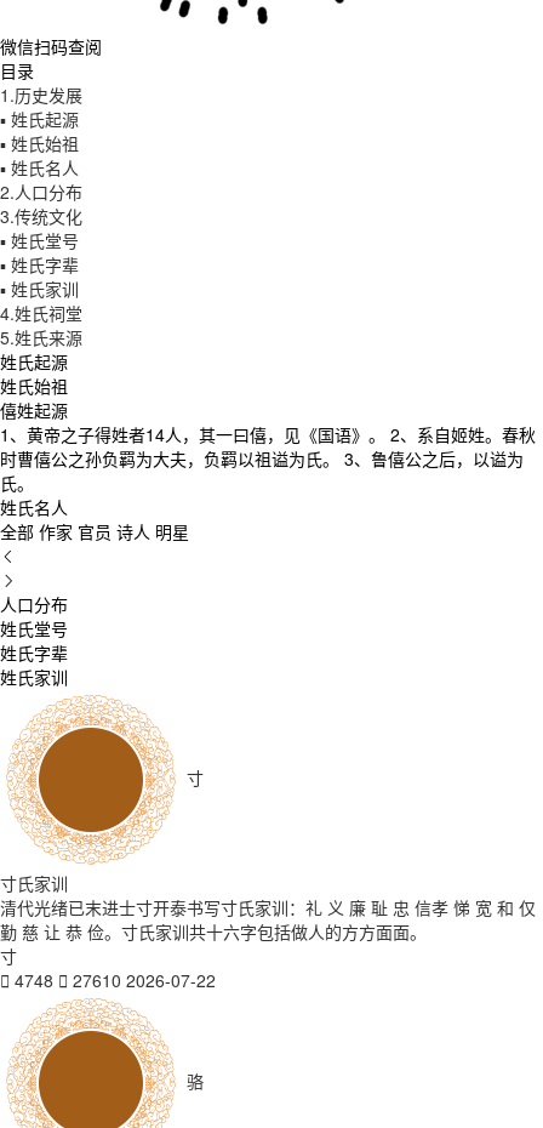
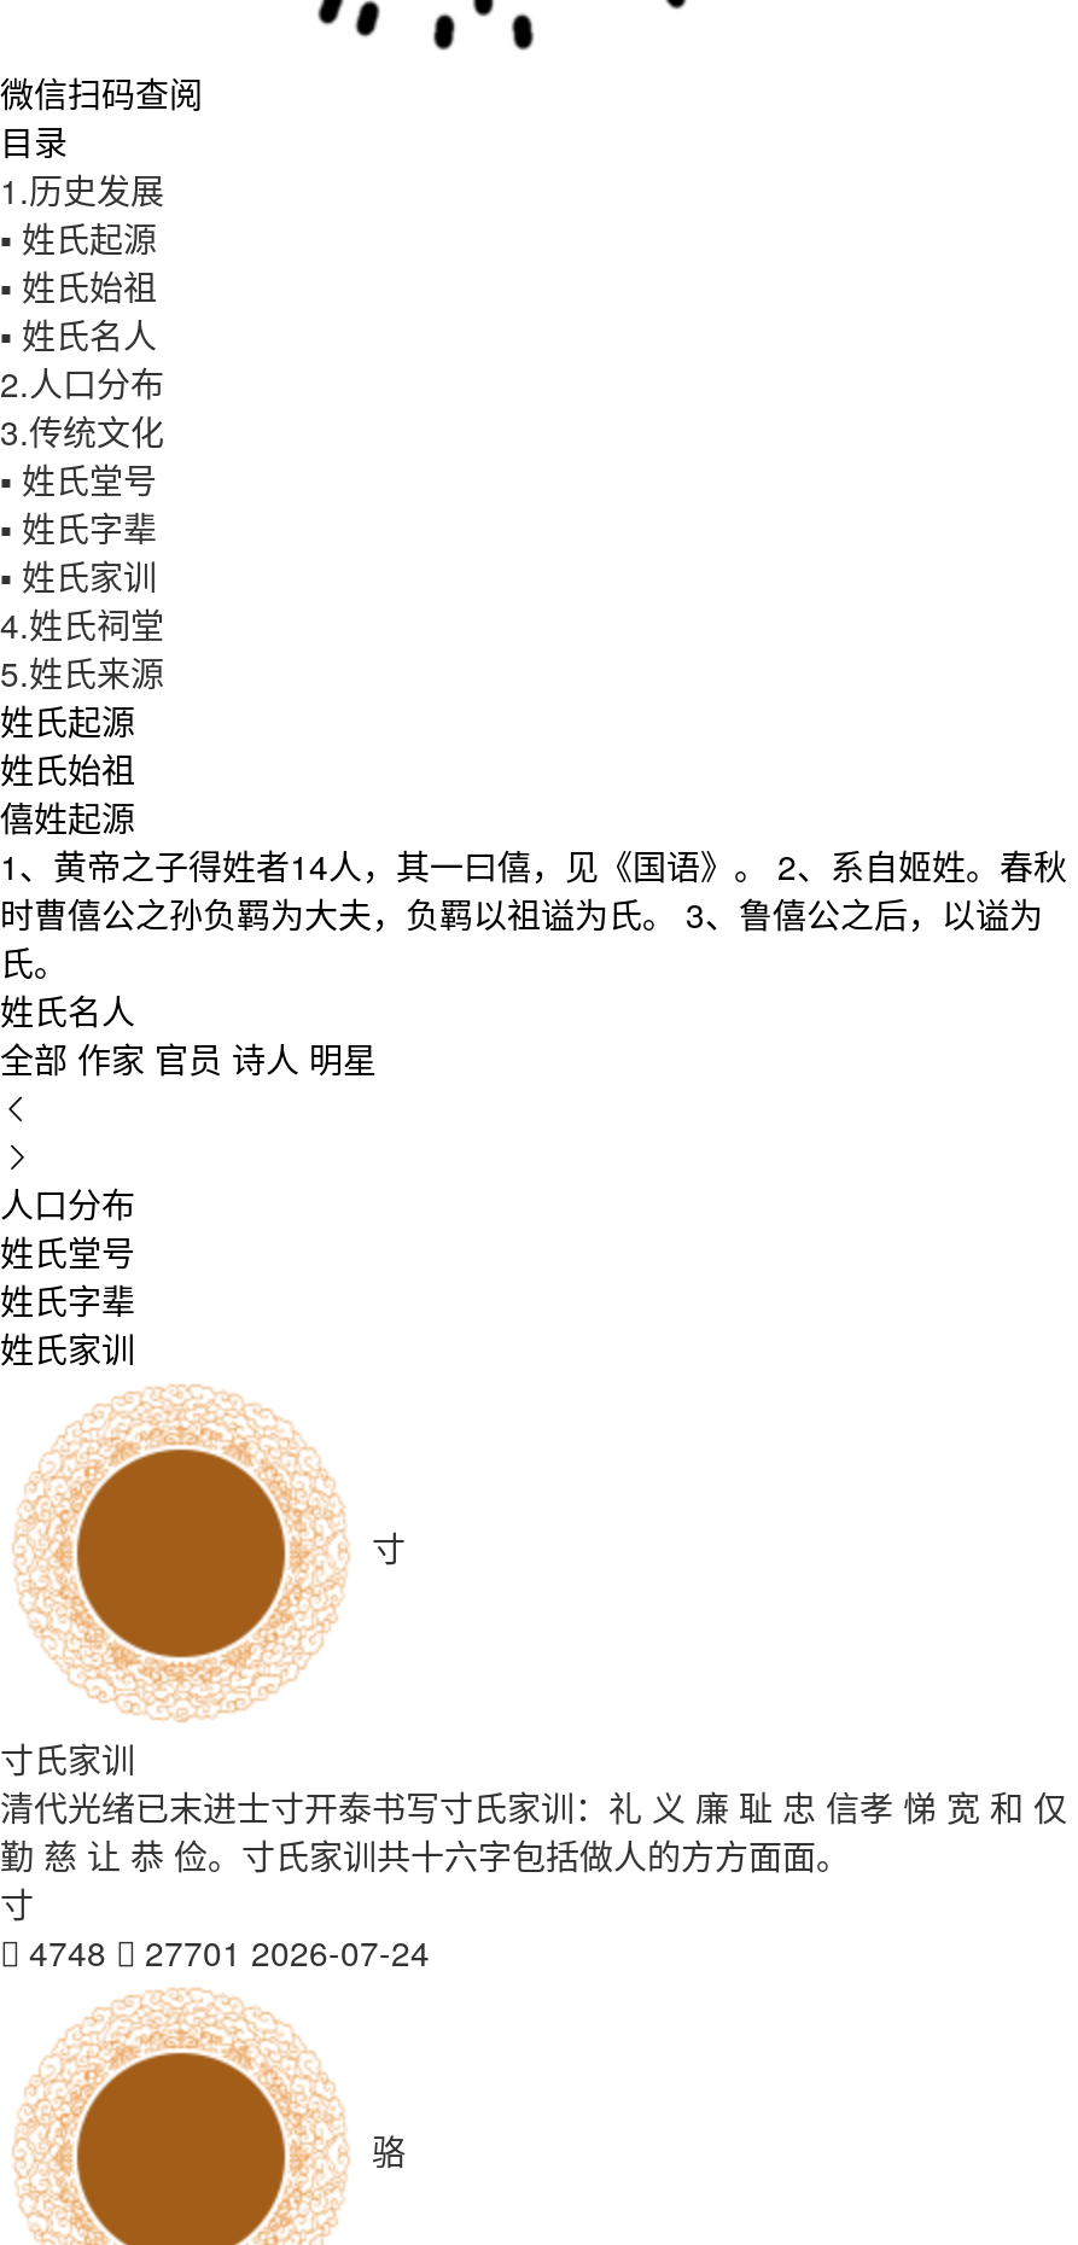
[10,968,216,993] 4748 27610 2026-07-22 -> [19,1927,430,1975] 4748 27701 2026-07-24

